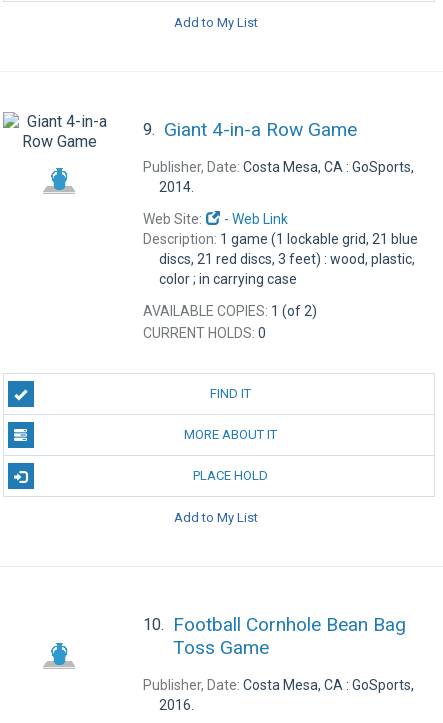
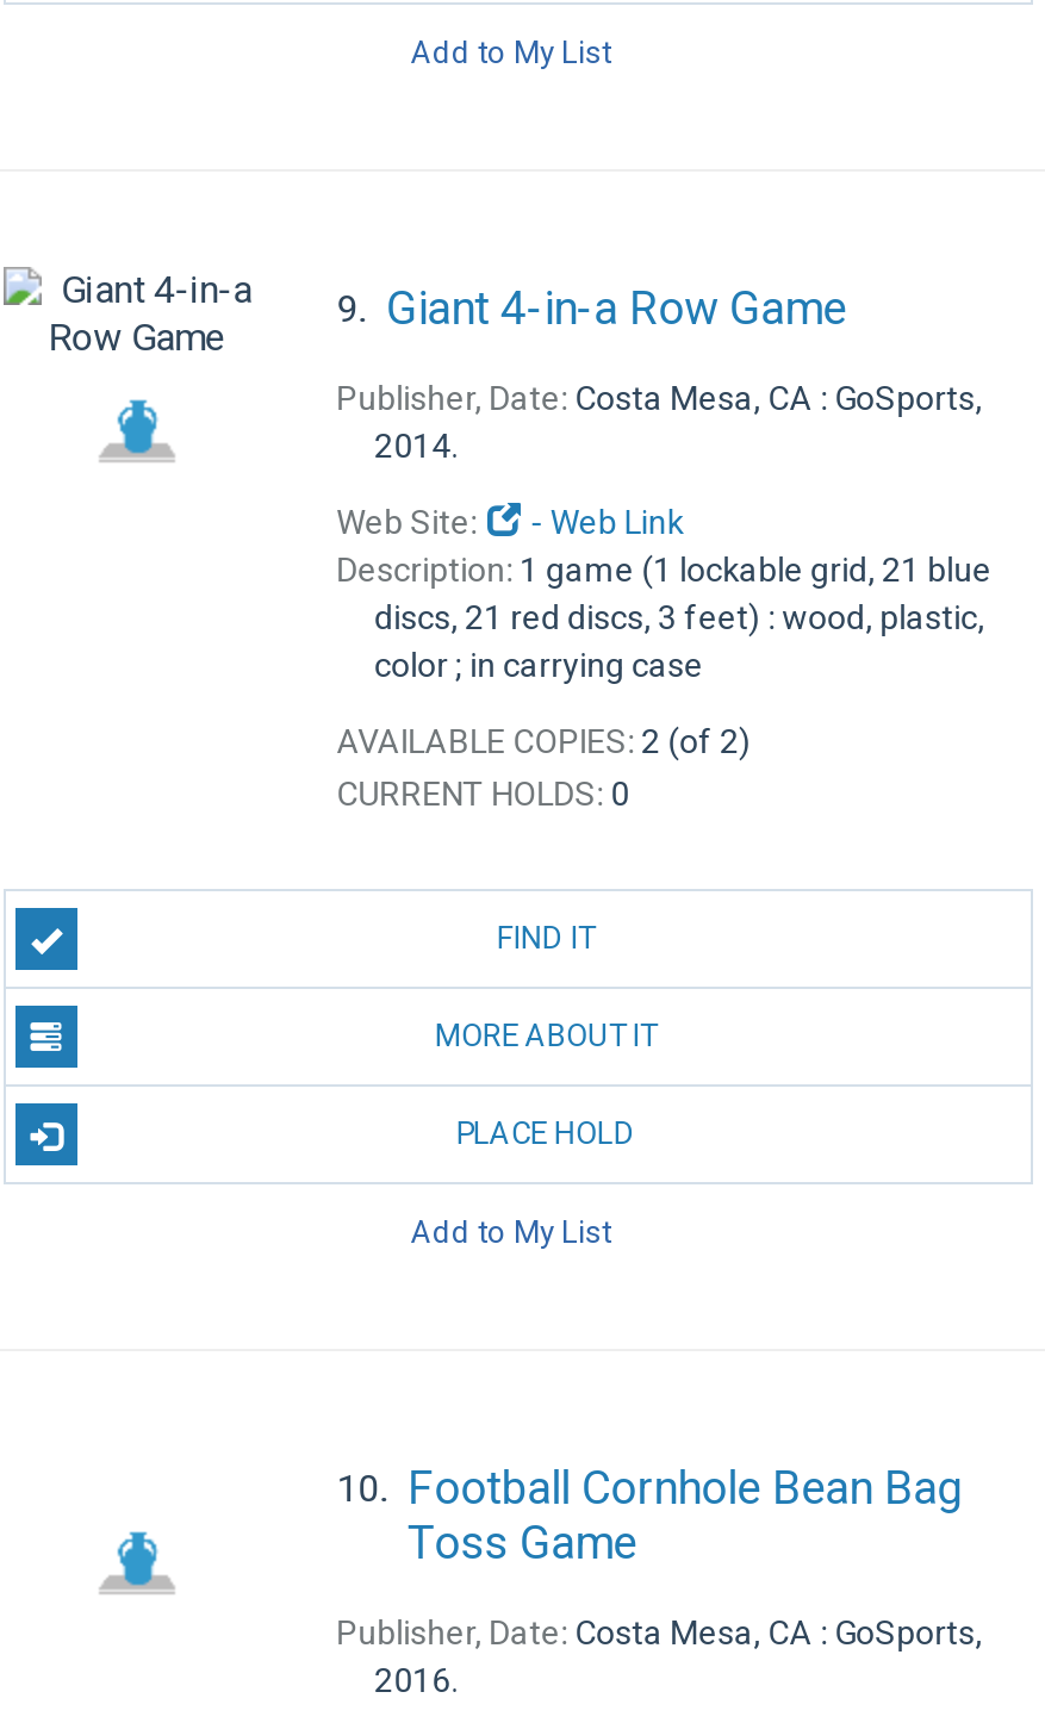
[143,303,317,319] AVAILABLE COPIES: 1 (of 2) -> [336,722,751,760] AVAILABLE COPIES: 2 (of 2)

